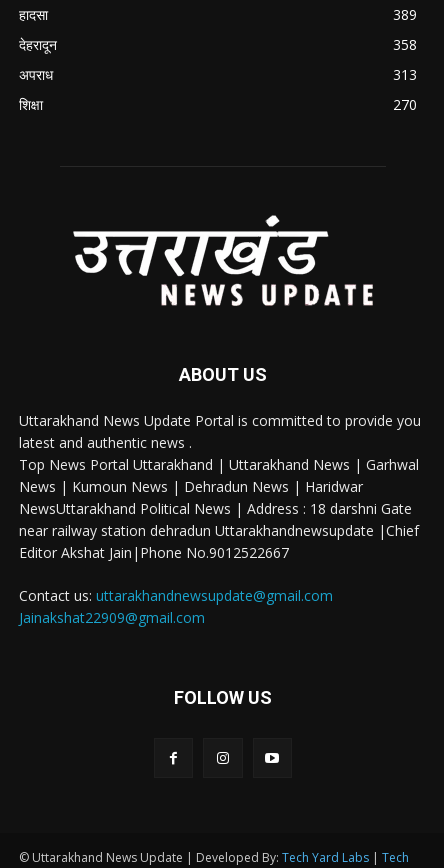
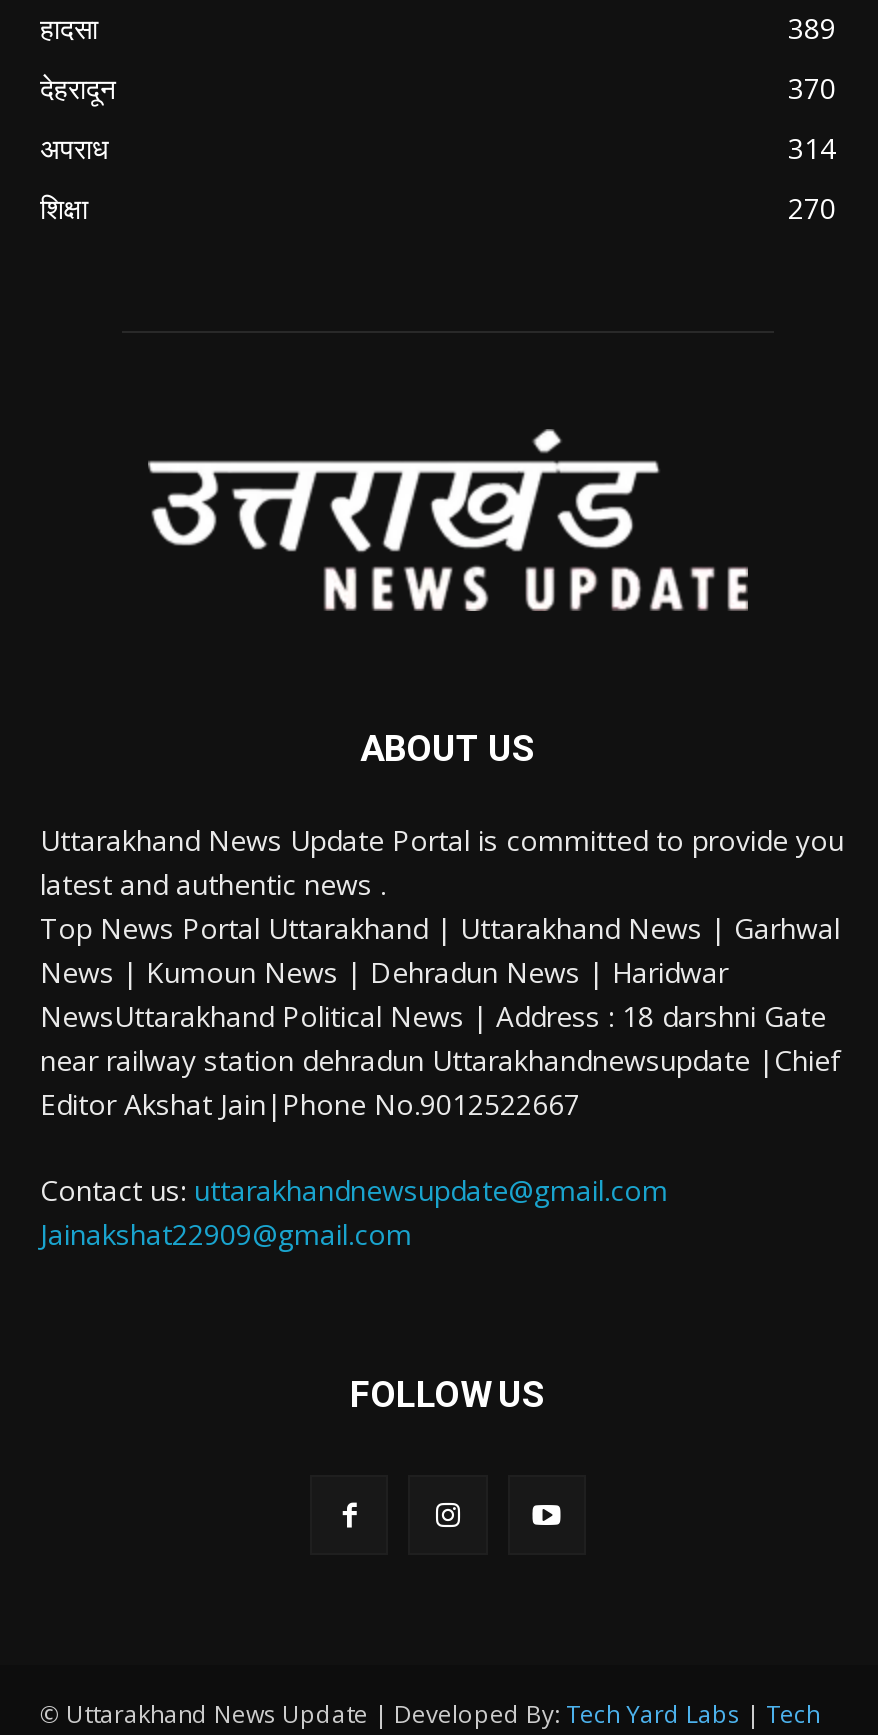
[393,35,417,54] 358 -> [788,70,836,108] 370
[393,65,417,84] 313 -> [788,130,836,168] 314

